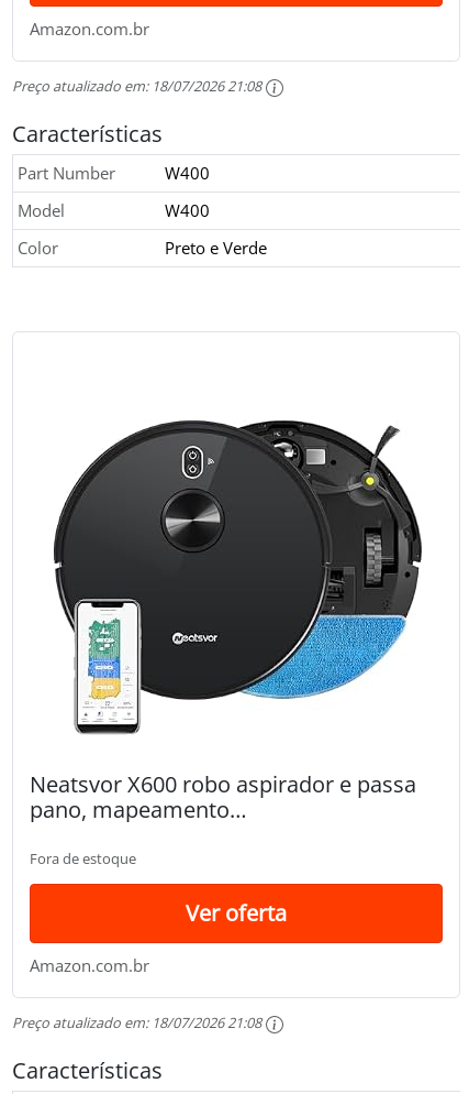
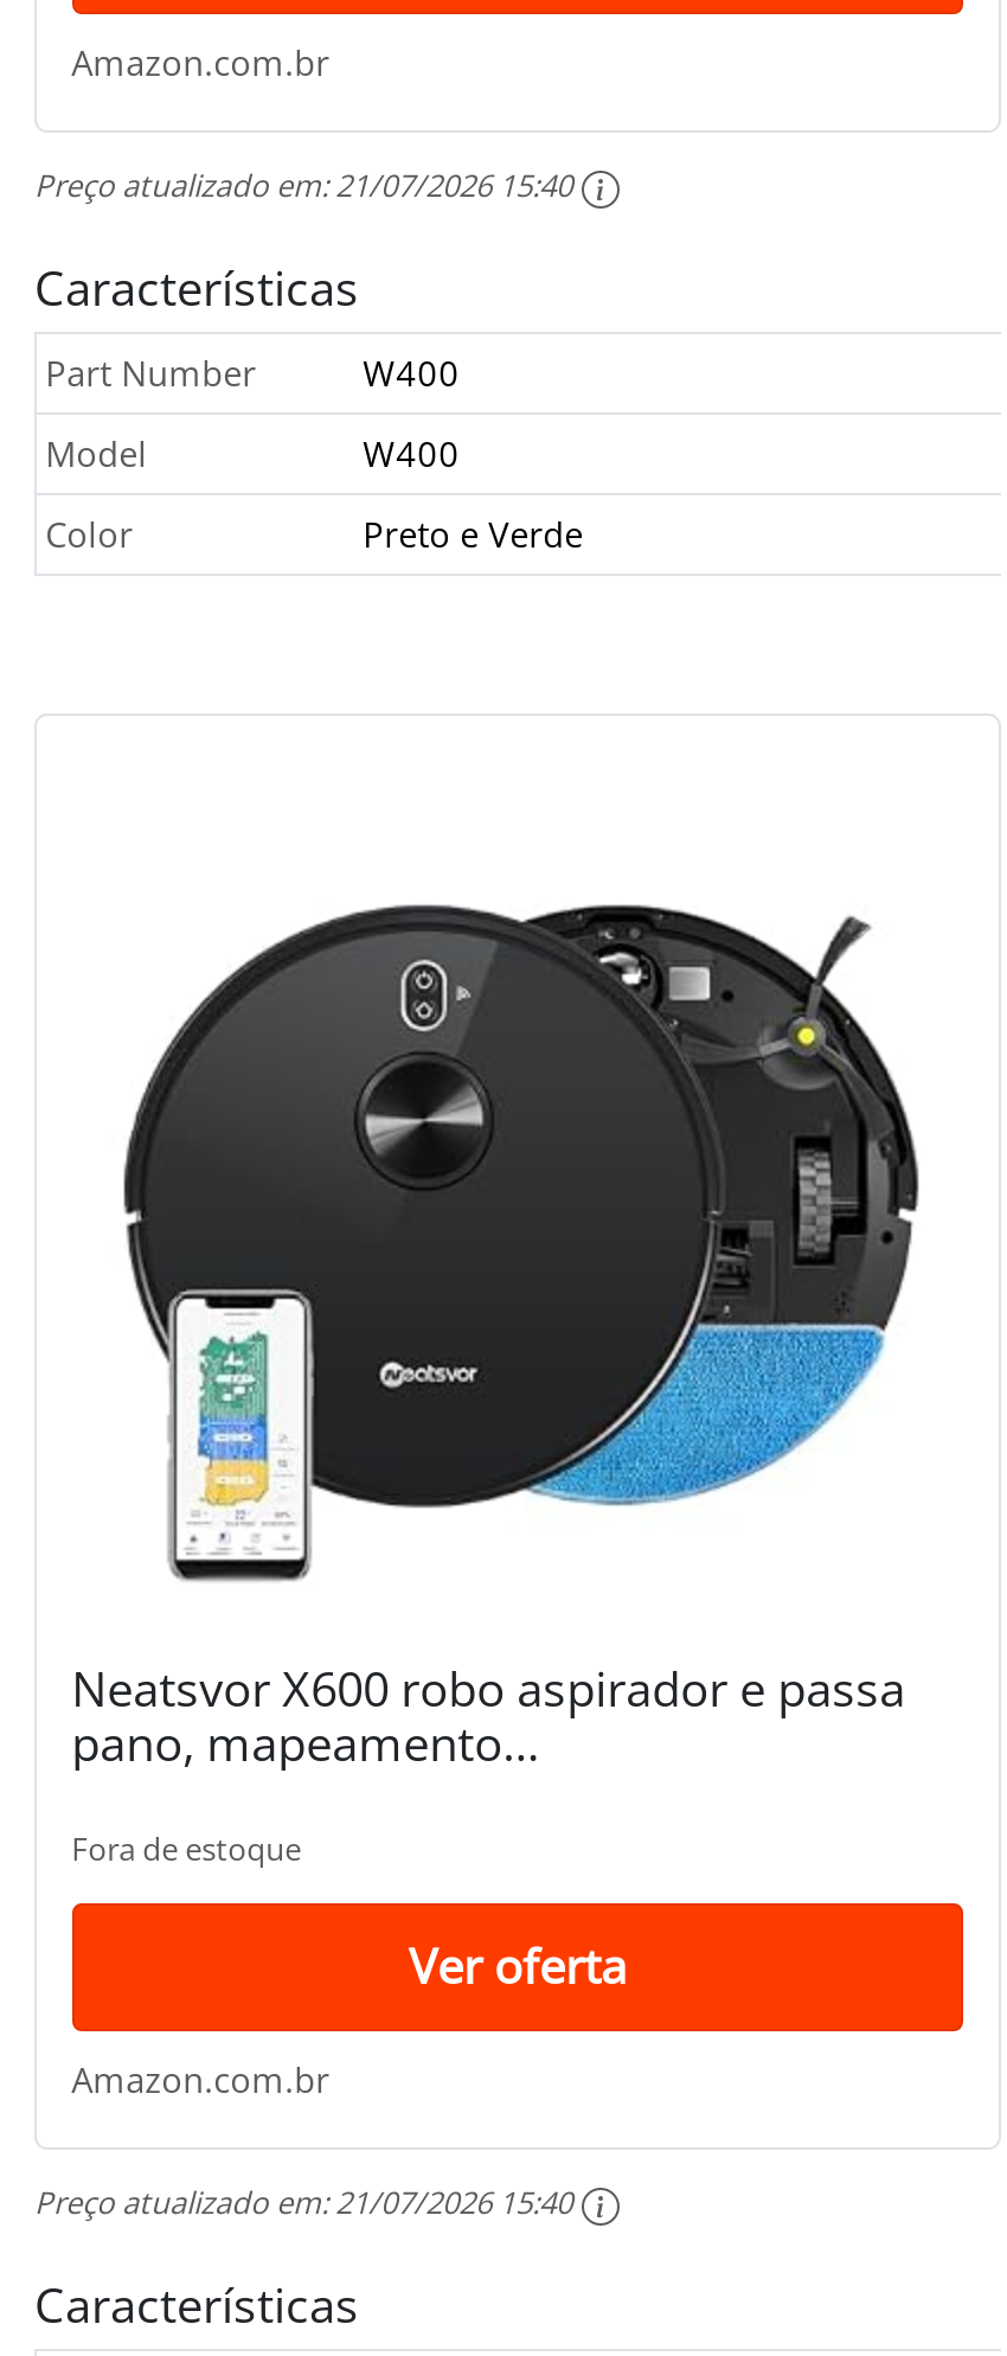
[12,76,261,96] Preço atualizado em:18/07/2026 21:08 -> [34,164,572,207] Preço atualizado em:21/07/2026 15:40
[12,1013,261,1033] Preço atualizado em:18/07/2026 21:08 -> [34,2182,572,2224] Preço atualizado em:21/07/2026 15:40

